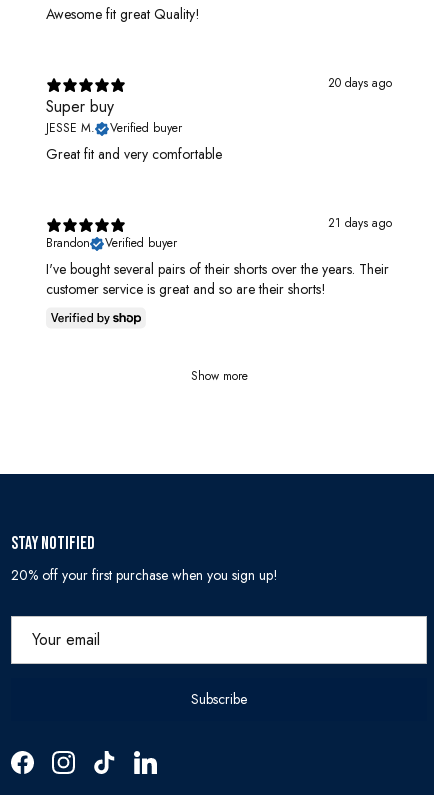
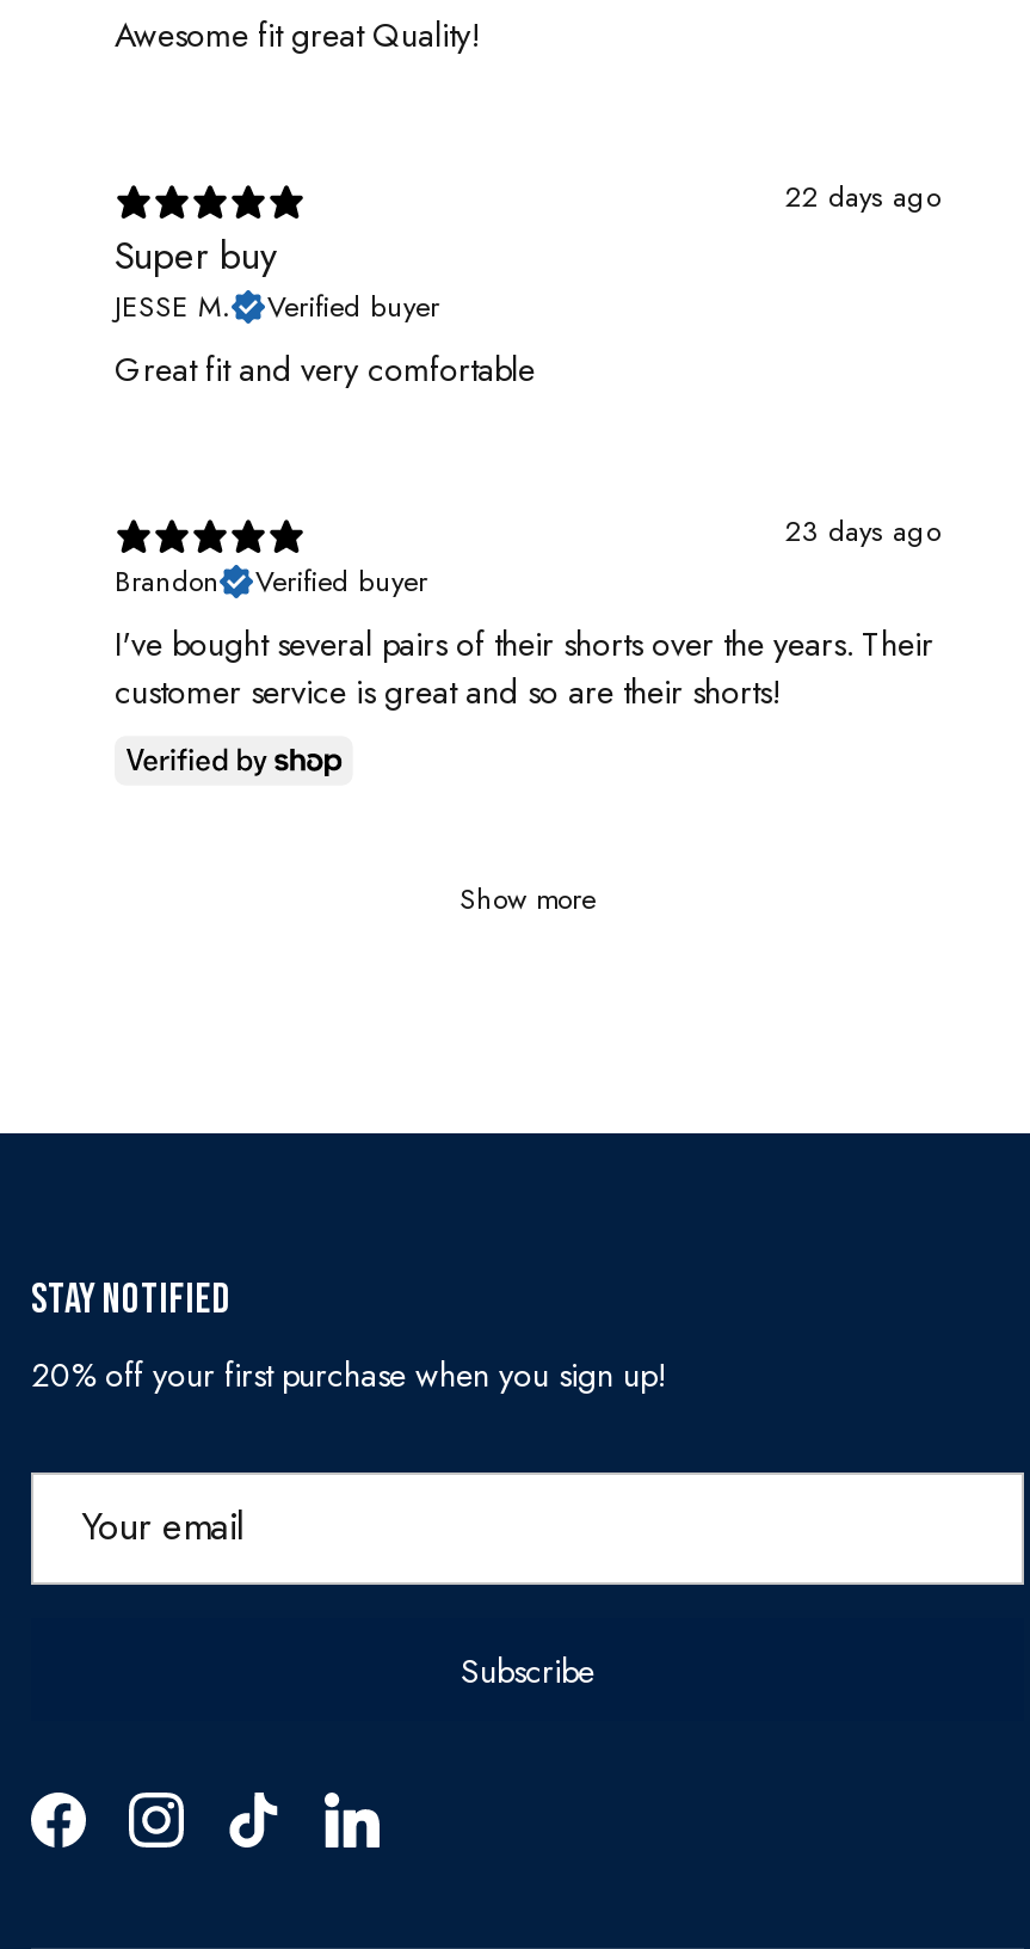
[328,73,392,91] 20 days ago -> [785,176,940,219] 22 days ago
[328,213,392,231] 21 days ago -> [785,510,940,553] 23 days ago

